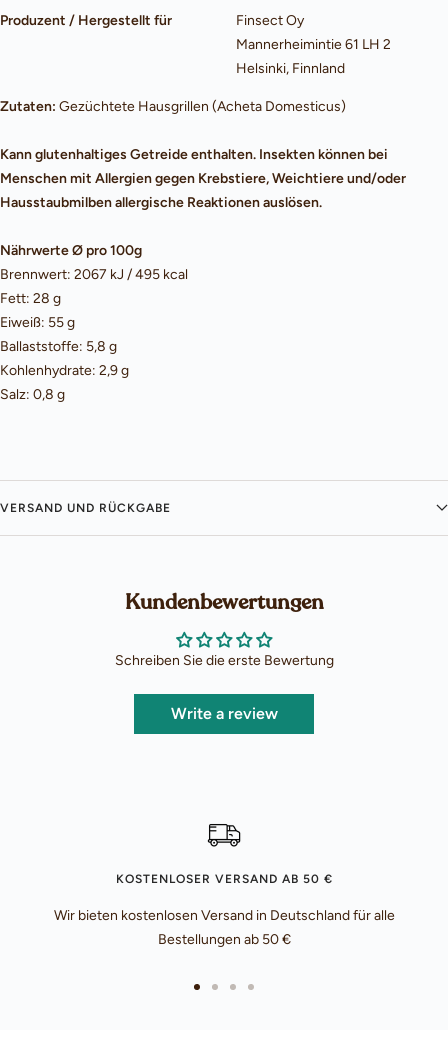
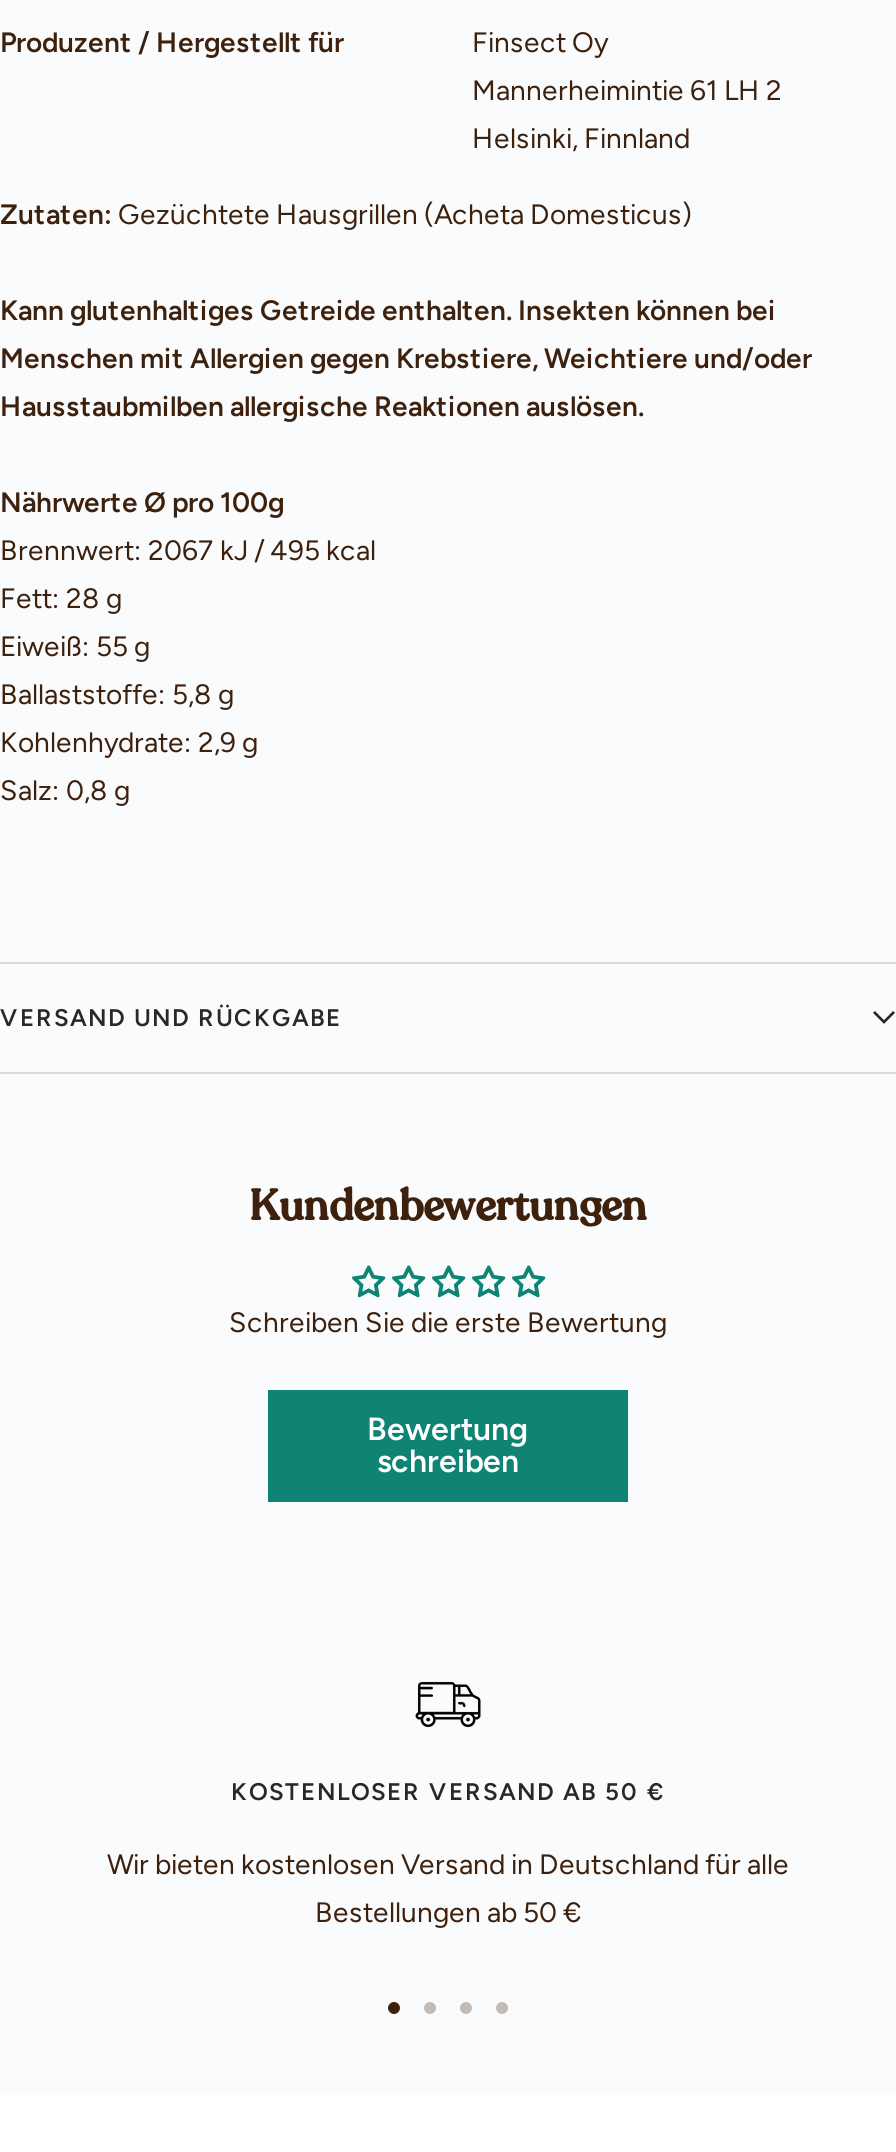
[170,704,277,723] Write a review -> [367,1410,529,1480] Bewertung | schreiben

